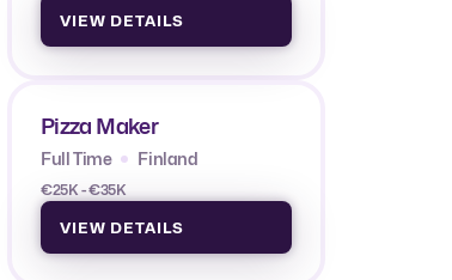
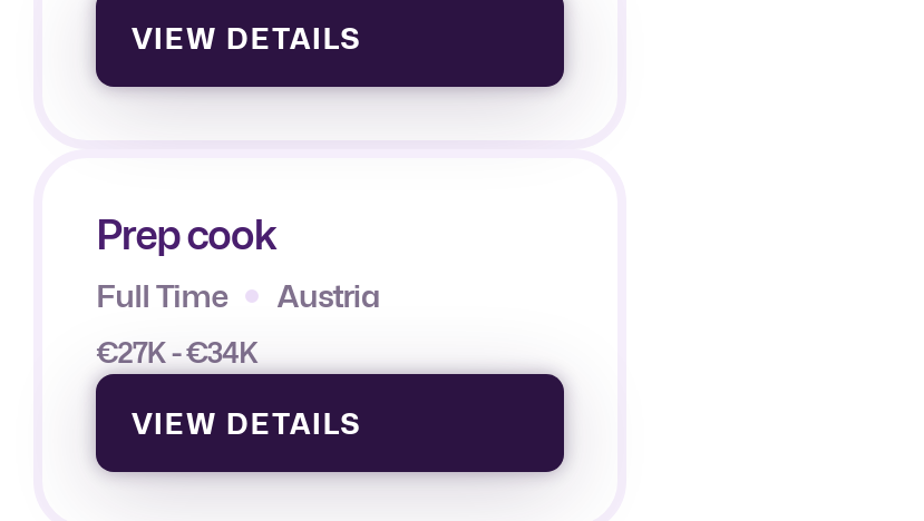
[41,113,158,138] Pizza Maker -> [96,210,277,257] Prep cook
[138,148,198,168] Finland -> [277,275,380,313] Austria
[41,180,126,198] €25K - €35K -> [96,335,258,368] €27K - €34K

